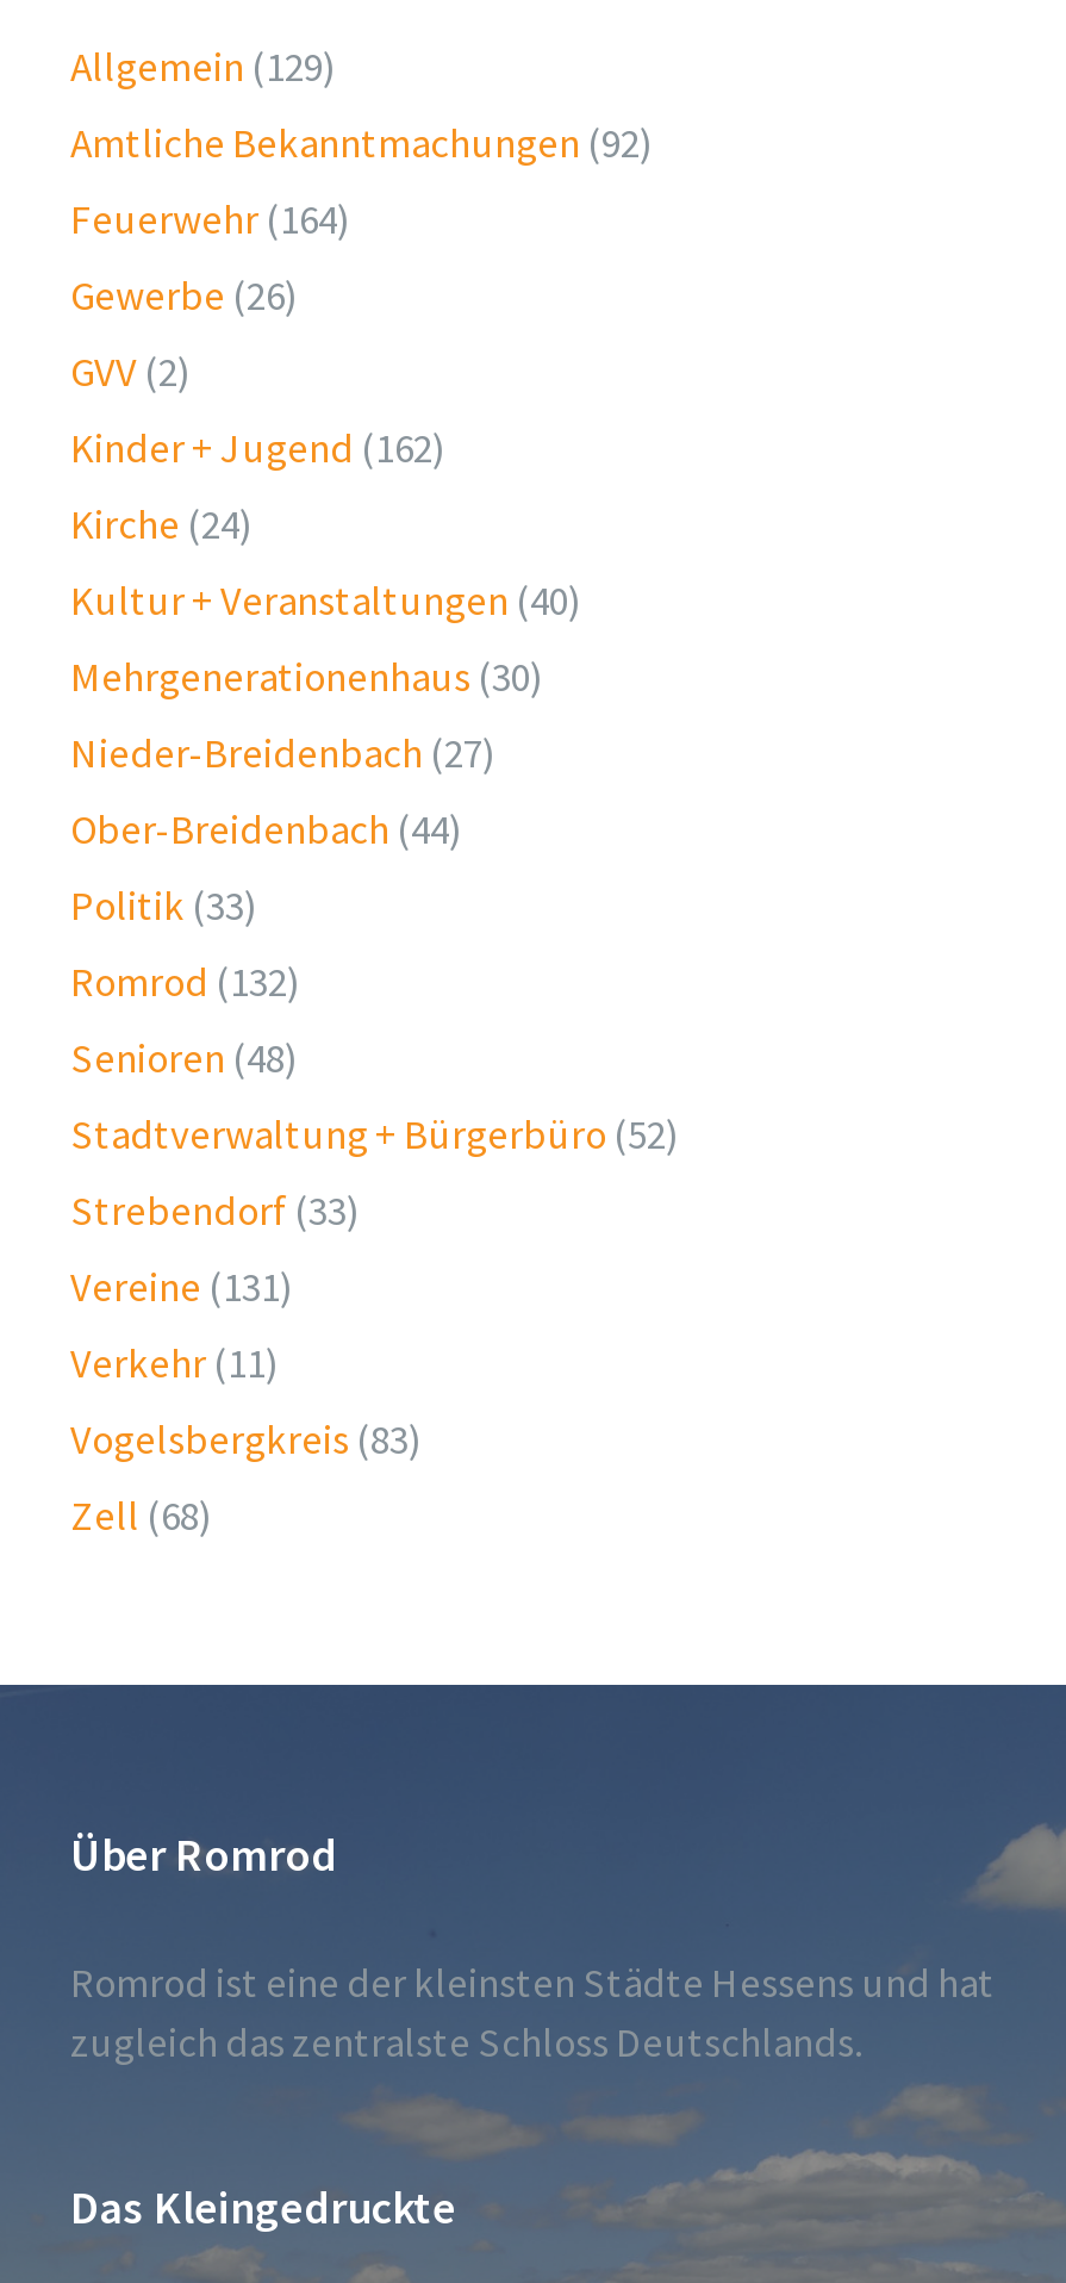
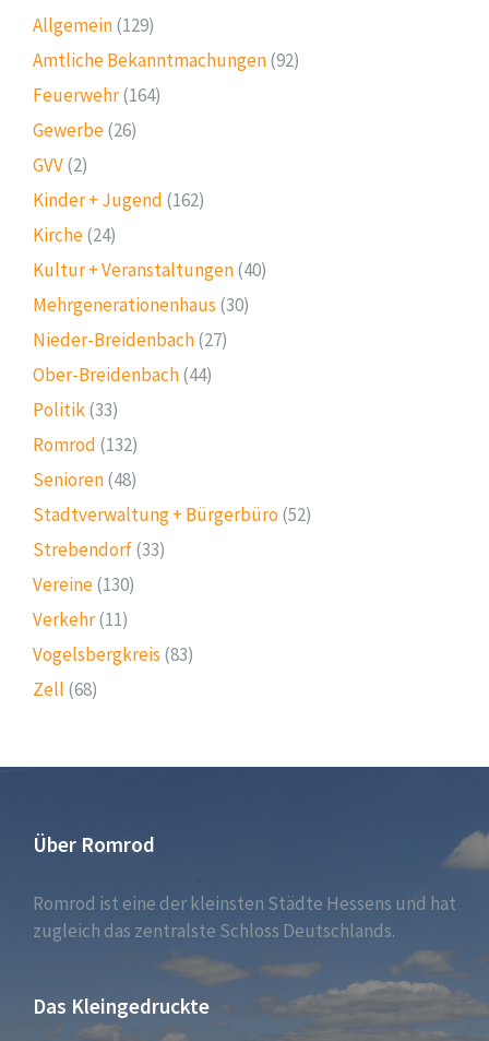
[70,1261,294,1314] Vereine (131) -> [33,573,135,597] Vereine (130)

